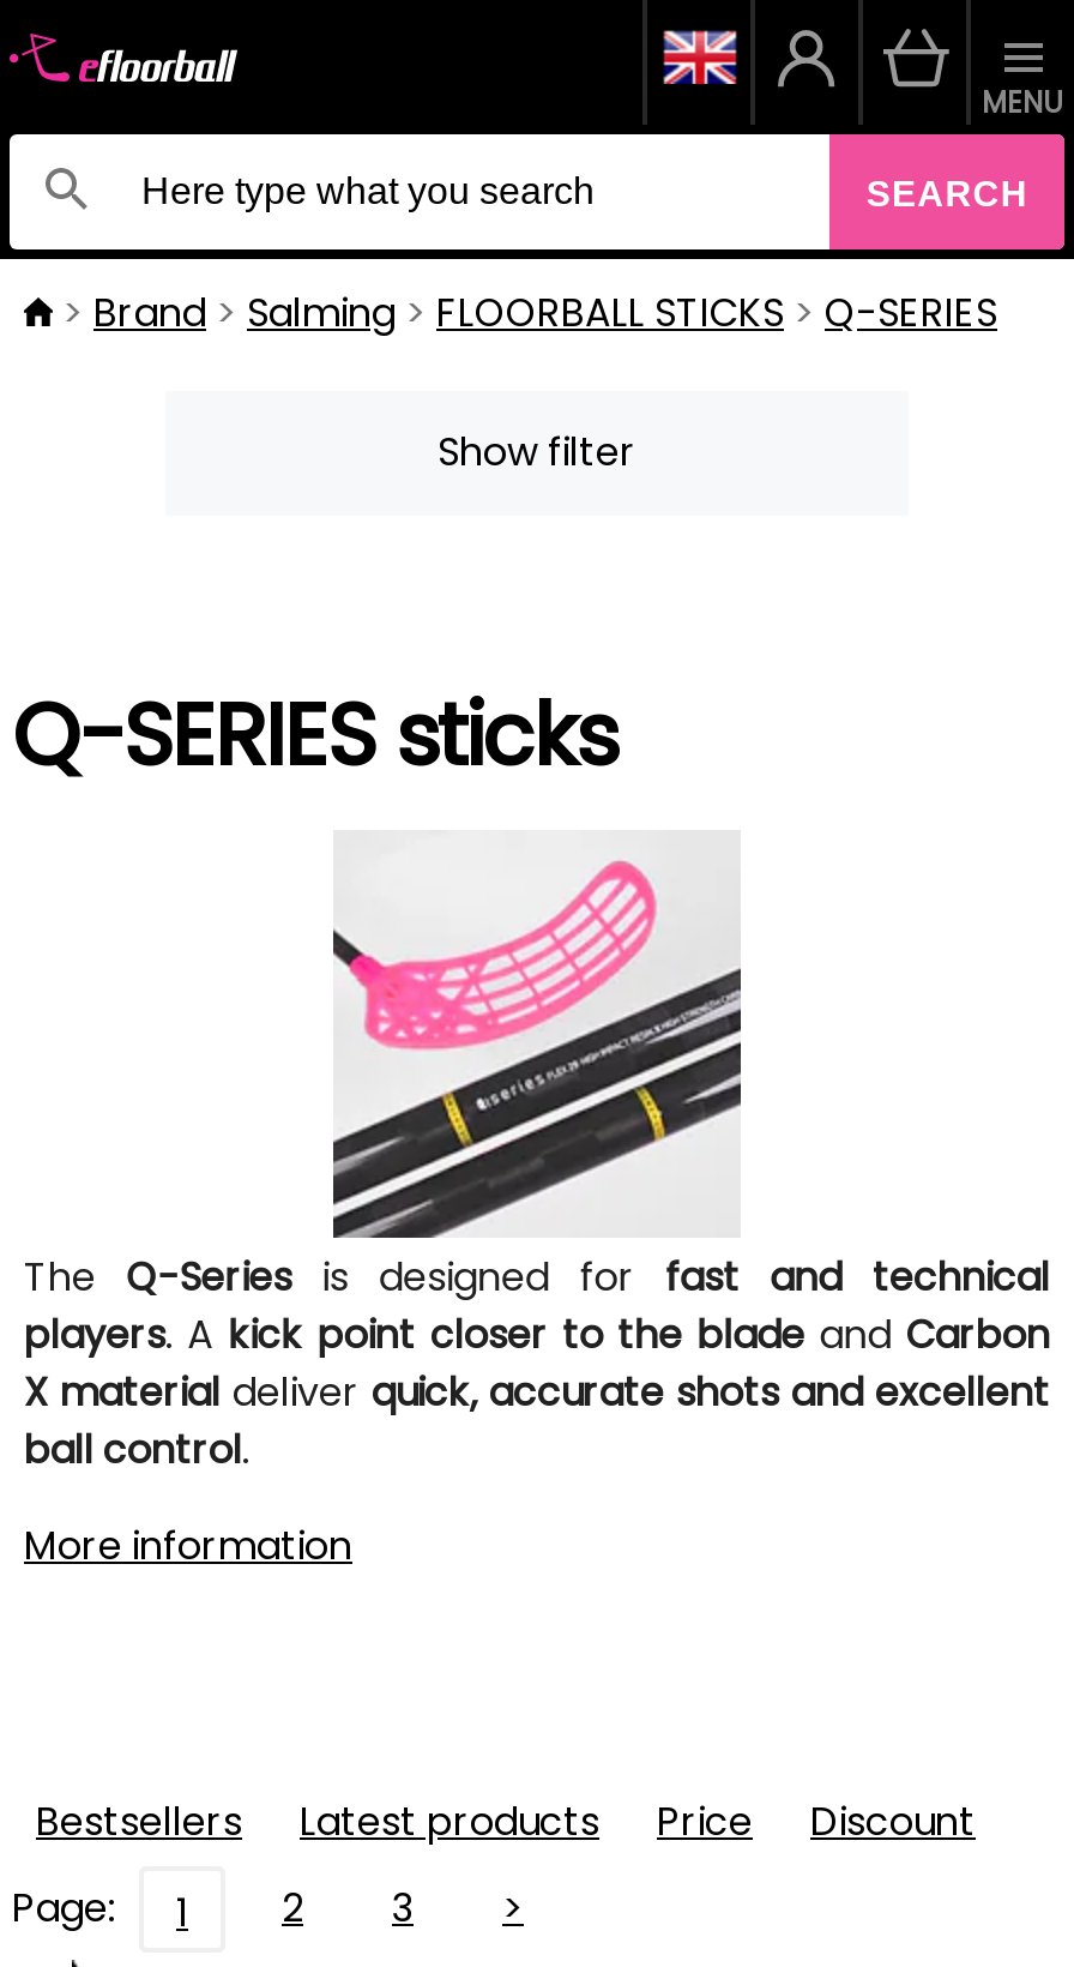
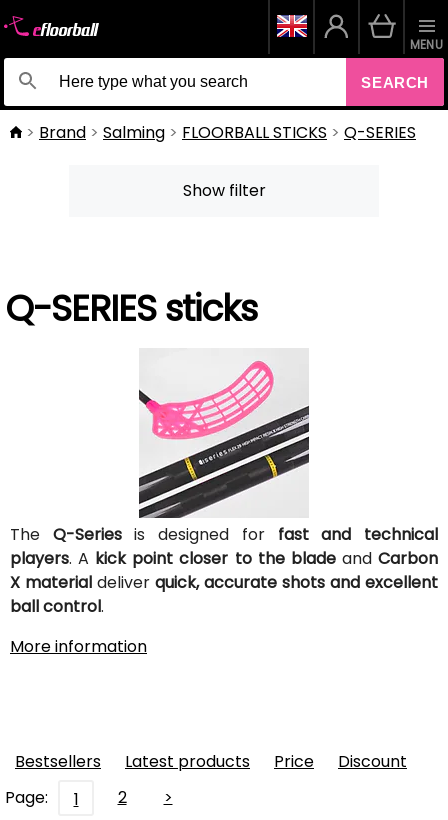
[392,1881,414,1936] 3 -> none

